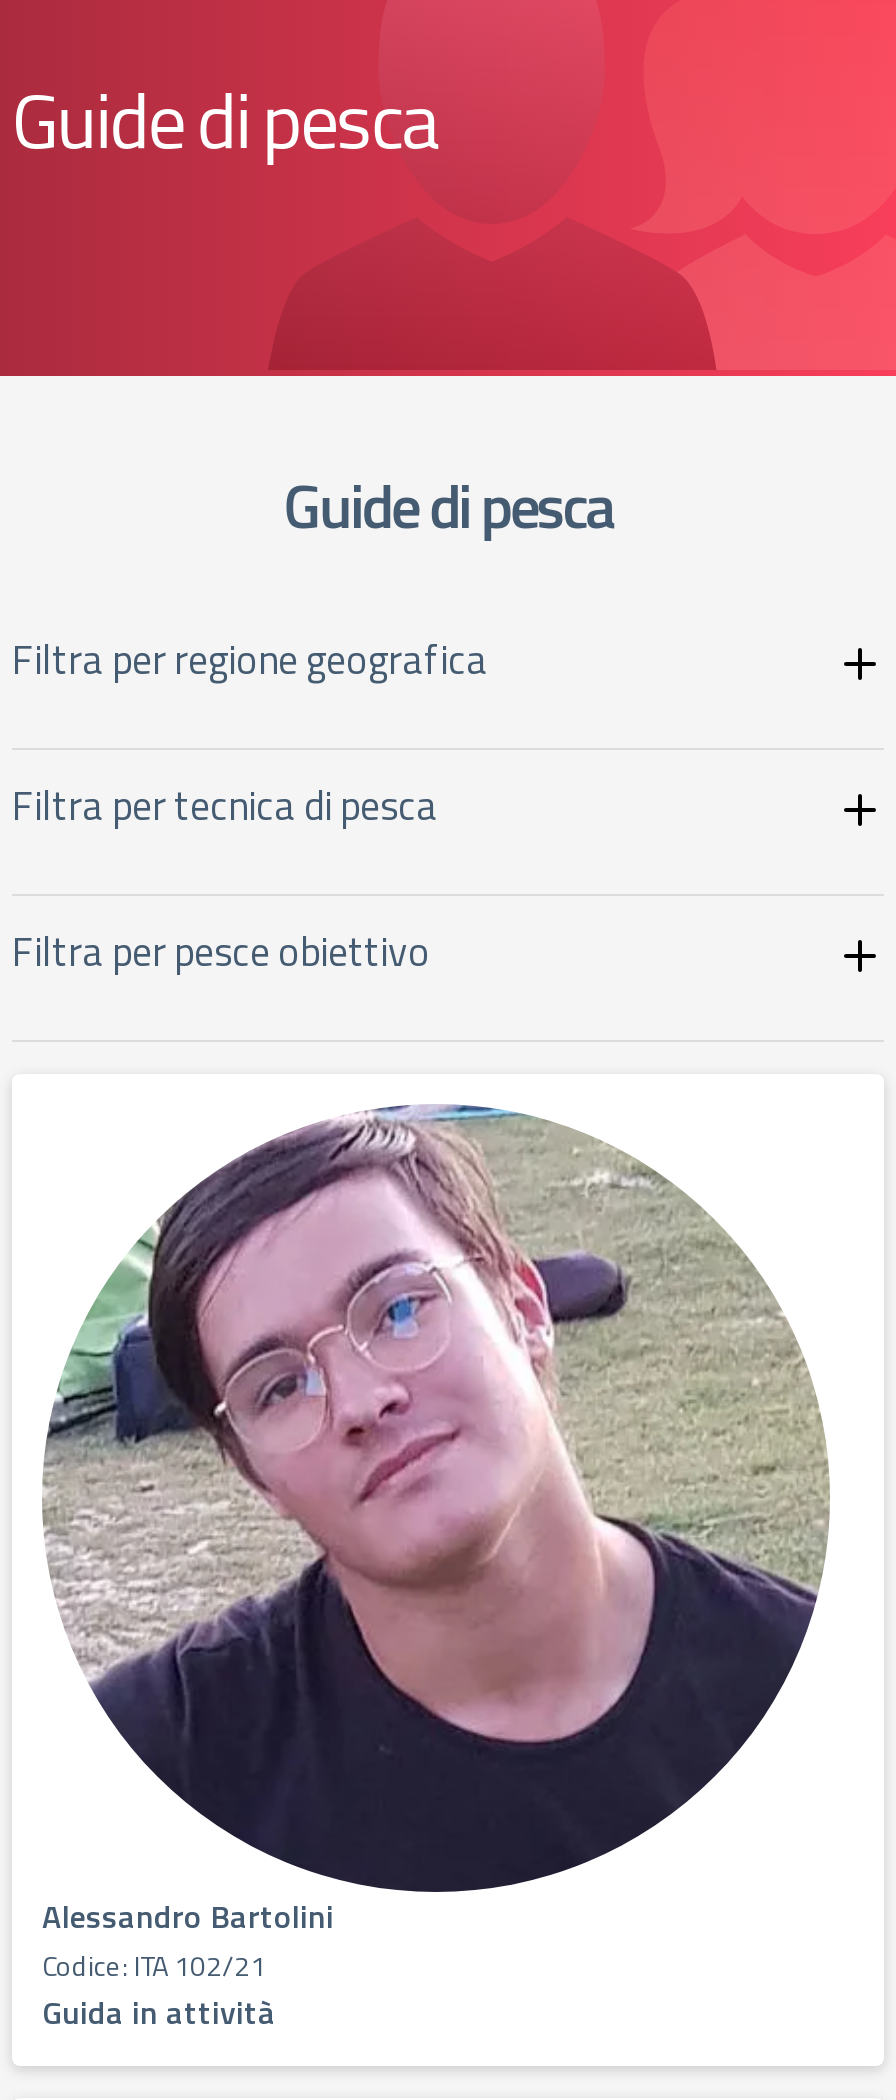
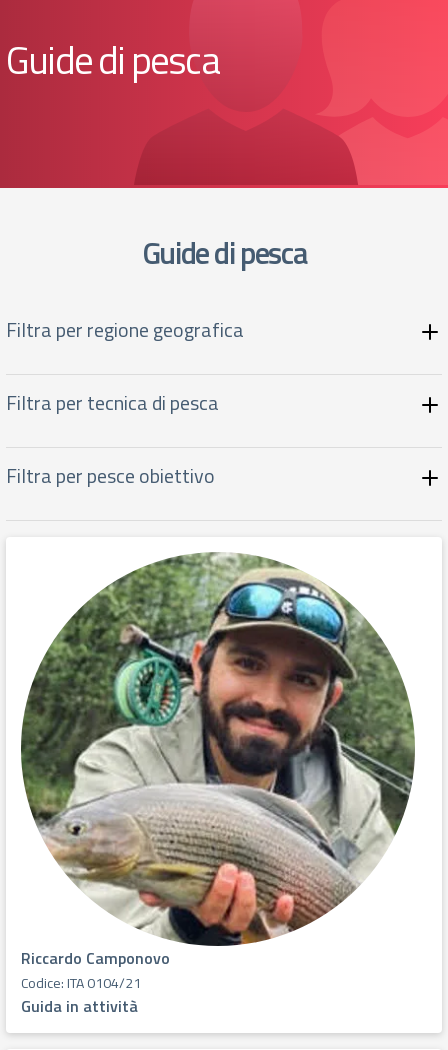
[42,1104,828,1986] [image] | Alessandro Bartolini | Codice: ITA 102/21 -> [20,552,415,993] [image] | Riccardo Camponovo | Codice: ITA 0104/21

